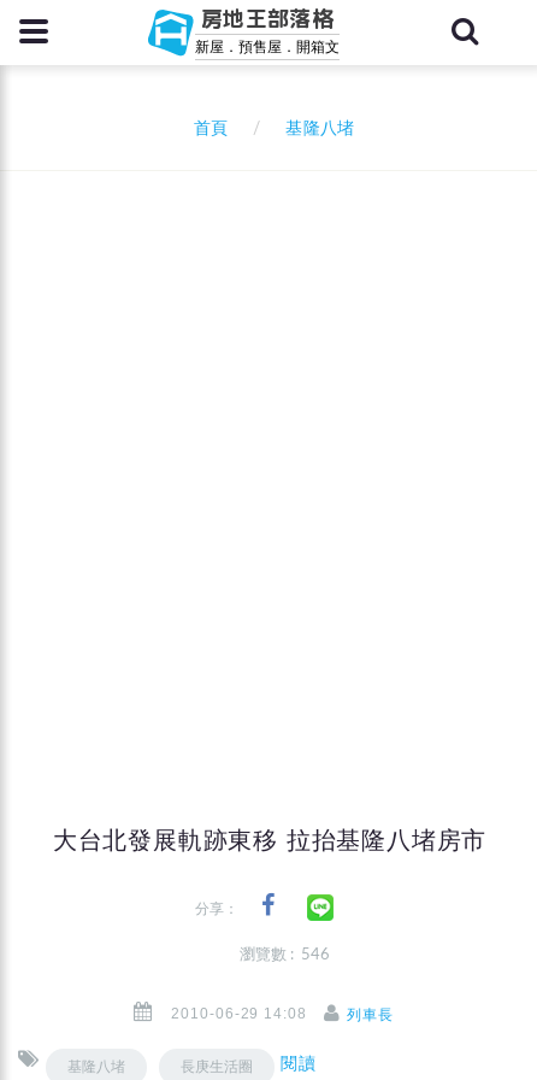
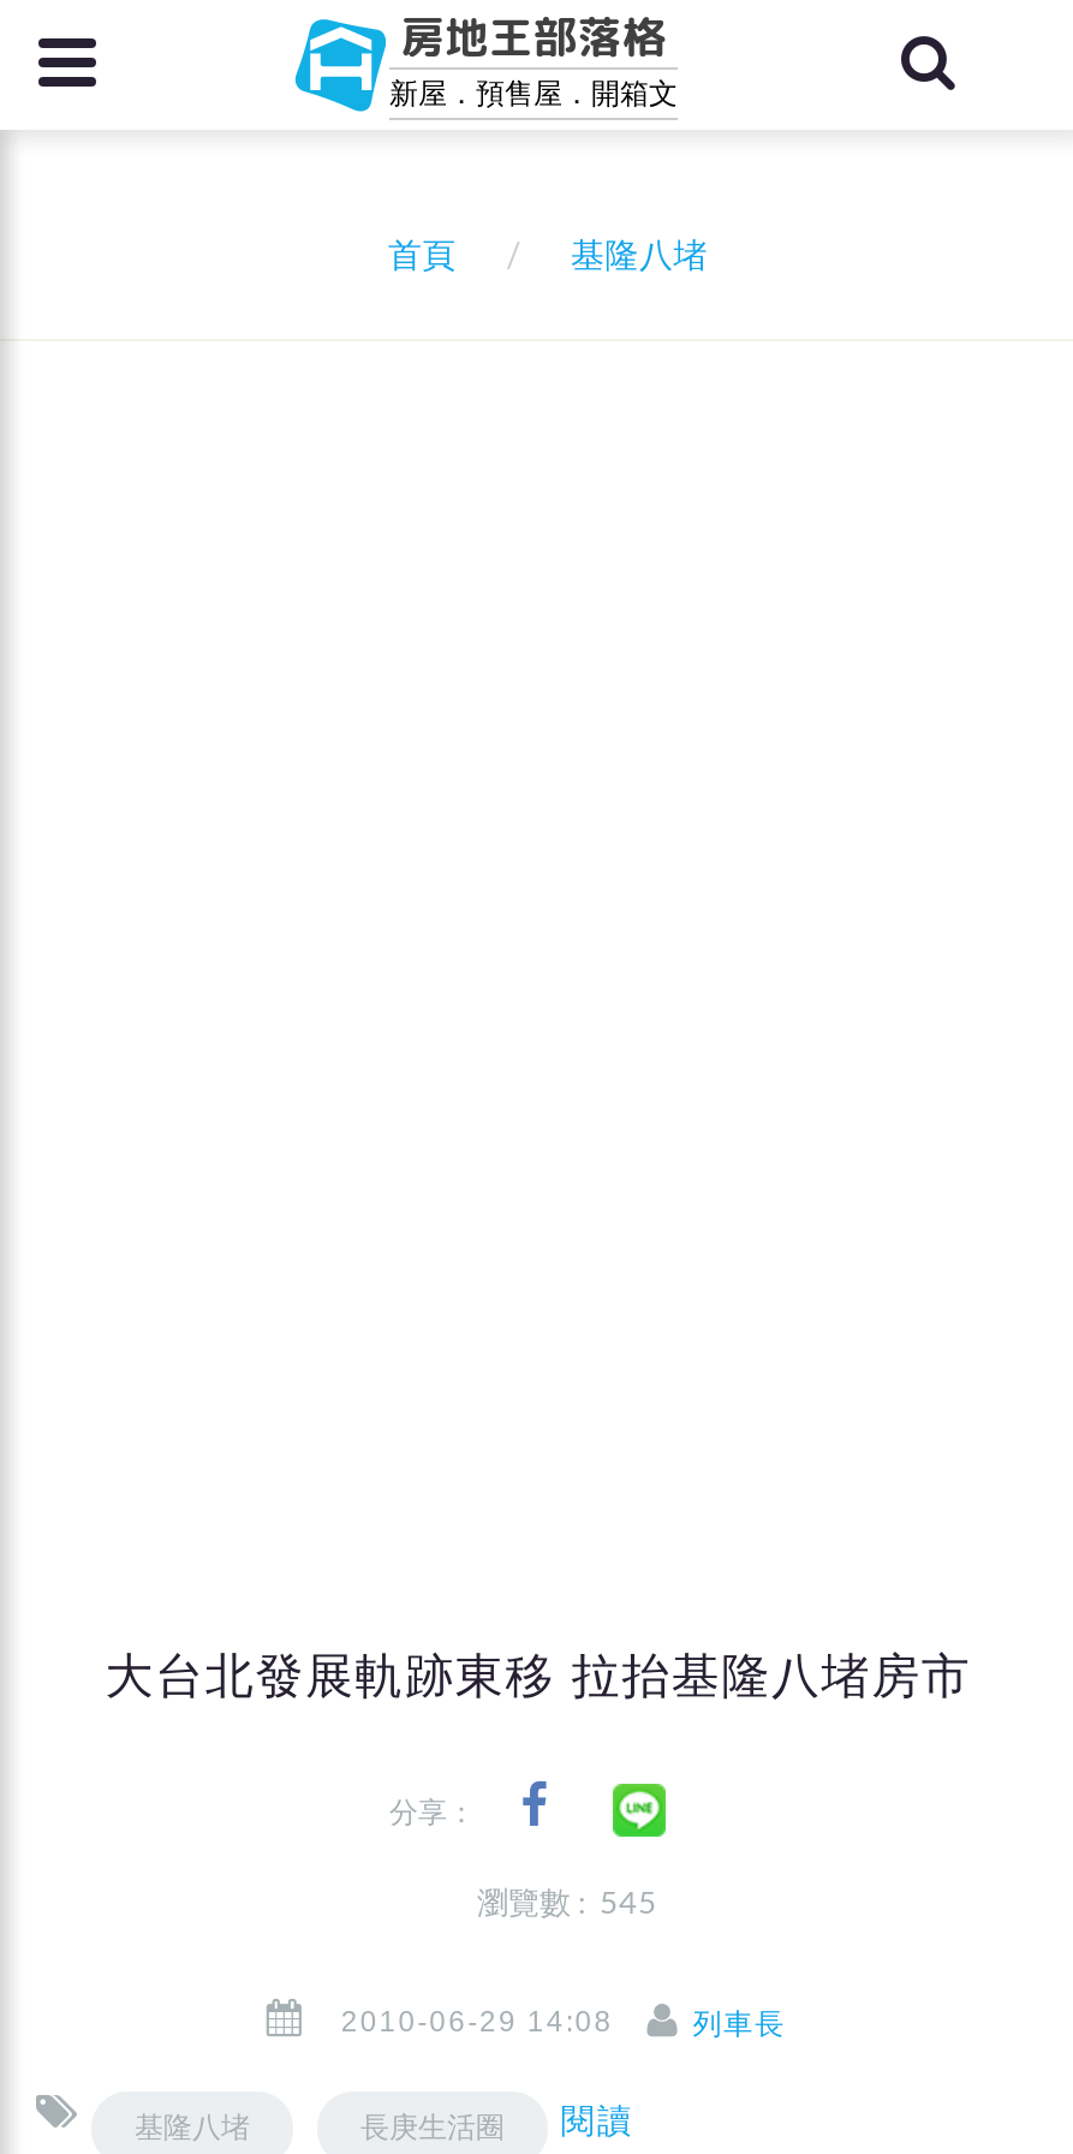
[239,947,329,963] 瀏覽數 : 546 -> [477,1890,657,1921] 瀏覽數 : 545

